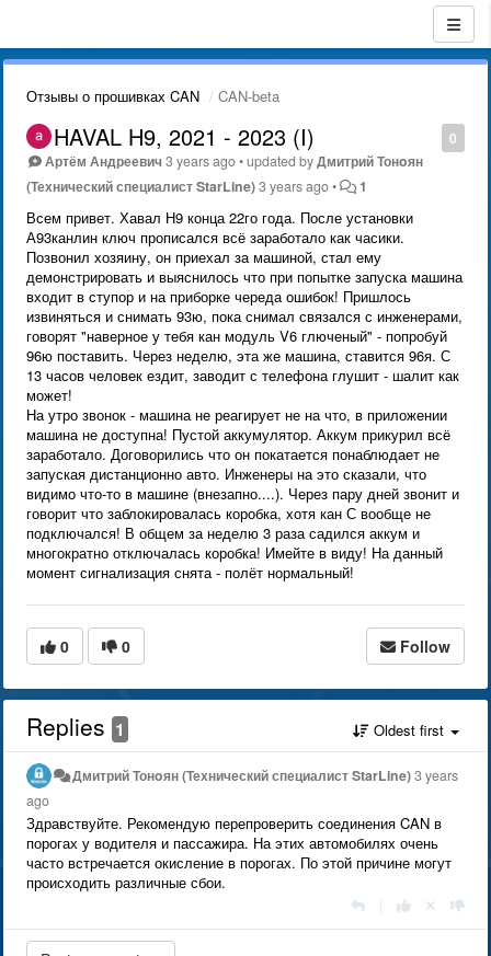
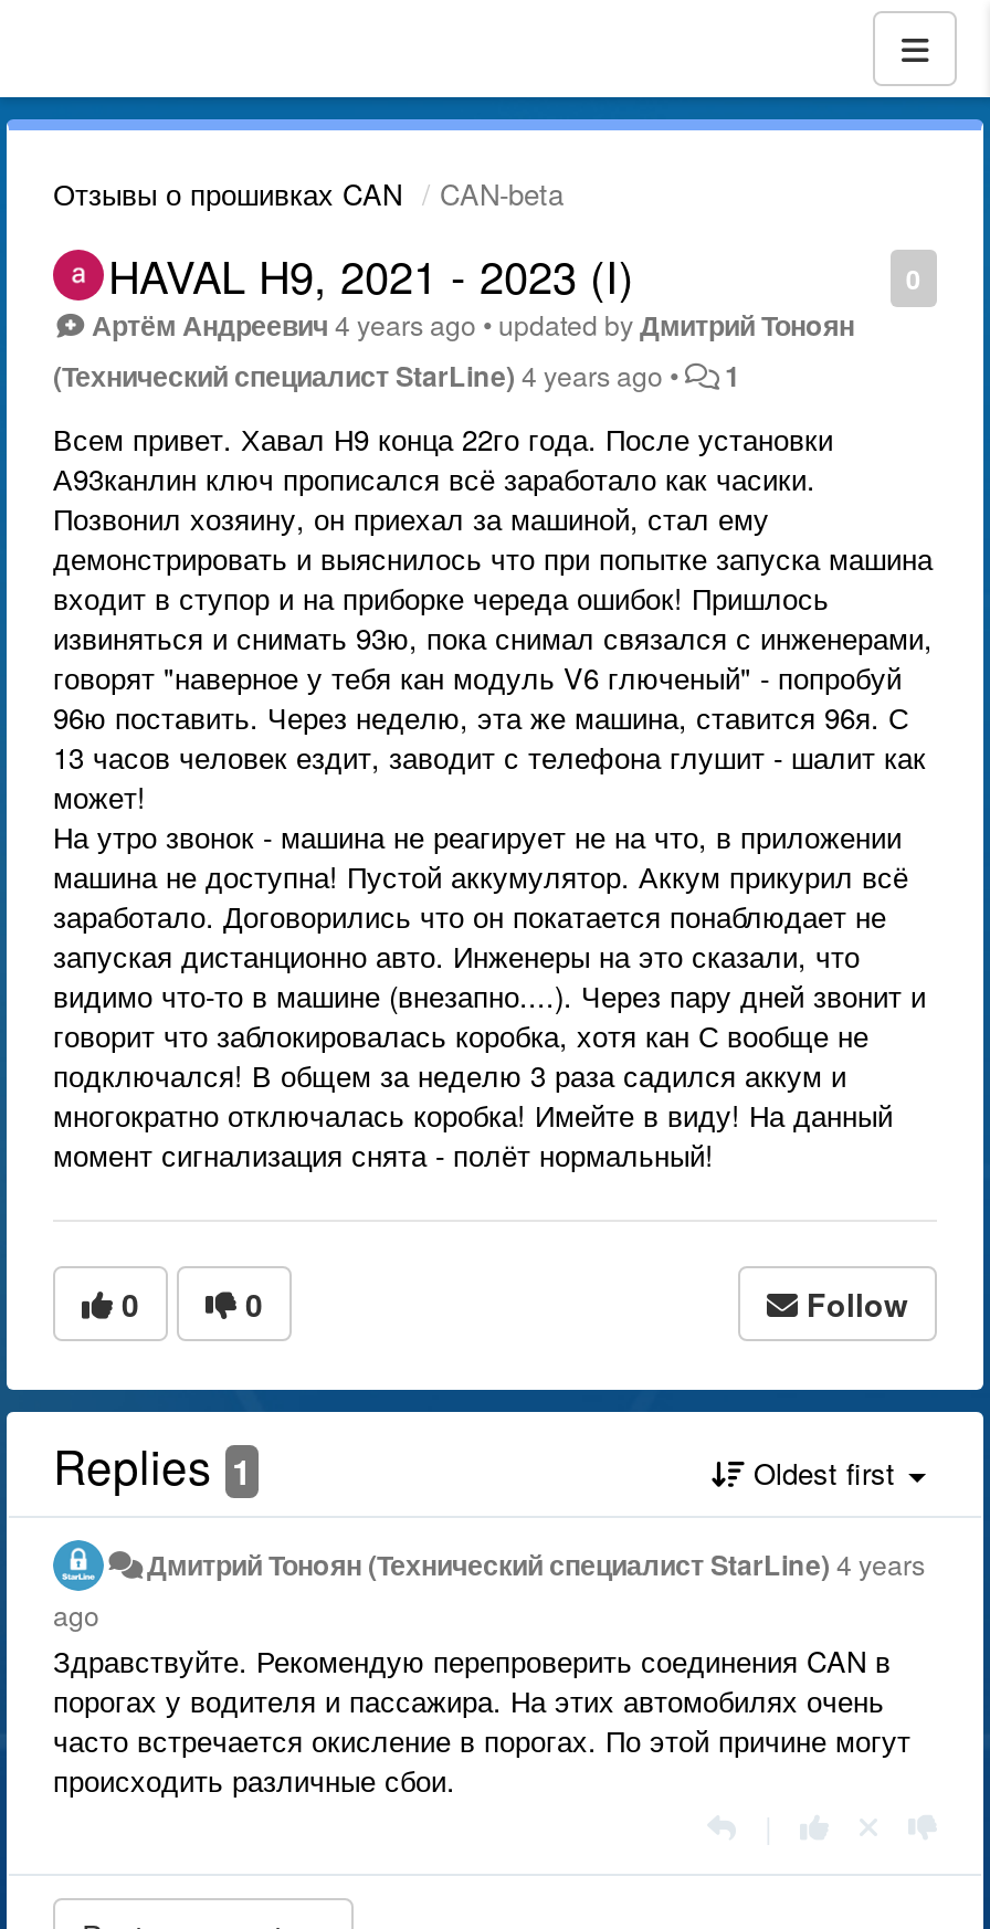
[45,151,423,171] Артём Андреевич 3 years ago • updated byДмитрий Тонoян -> [91,305,854,345] Артём Андреевич 4 years ago • updated byДмитрий Тонoян
[26,176,340,196] (Технический специалист StarLine) 3 years ago • -> [53,356,685,396] (Технический специалист StarLine) 4 years ago •
[73,765,459,785] Дмитрий Тонoян (Технический специалист StarLine) 3 years -> [147,1545,925,1584] Дмитрий Тонoян (Технический специалист StarLine) 4 years

